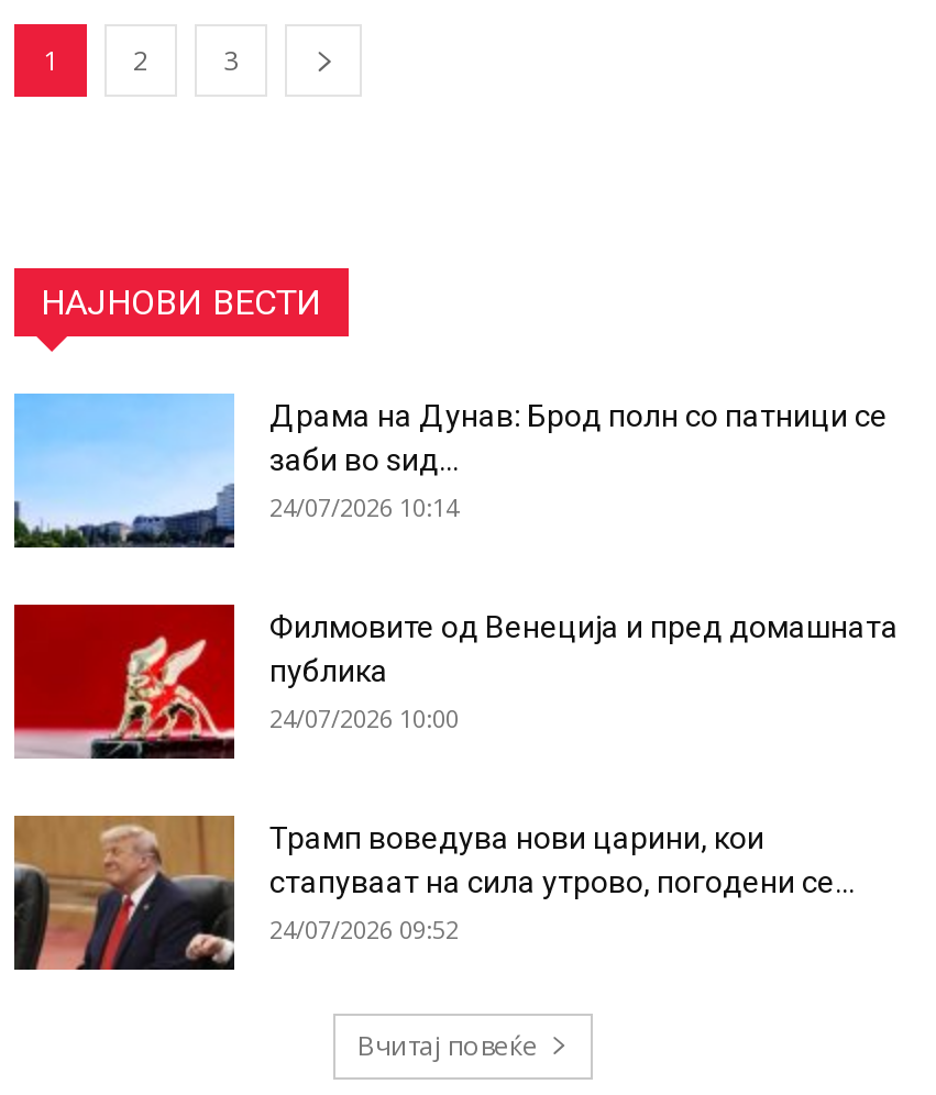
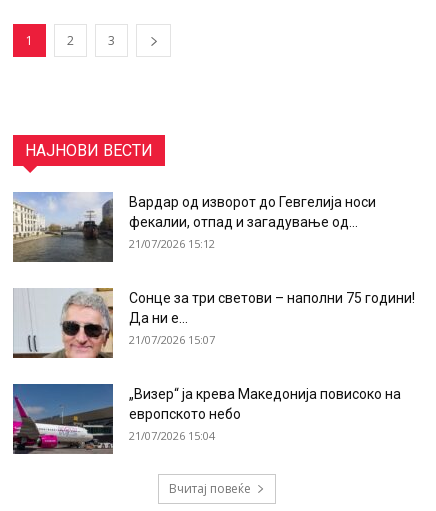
[12,394,888,547] [image] | Драма на Дунав: Брод полн со патници се | заби во ѕид... | 24/07/2026 10:14 -> [12,192,376,263] [image] | Вардар од изворот до Гевгелија носи | фекалии, отпад и загадување од... | 21/07/2026 15:12
[12,602,899,761] [image] | Филмовите од Венеција и пред домашната | публика | 24/07/2026 10:00 -> [13,287,415,359] [image] | Сонце за три светови – наполни 75 години! | Да ни е... | 21/07/2026 15:07
[12,814,855,972] [image] | Трамп воведува нови царини, кои | стапуваат на сила утрово, погодени се... | 24/07/2026 09:52 -> [12,383,401,455] [image] | „Визер“ ја крева Македонија повисоко на | европското небо | 21/07/2026 15:04

